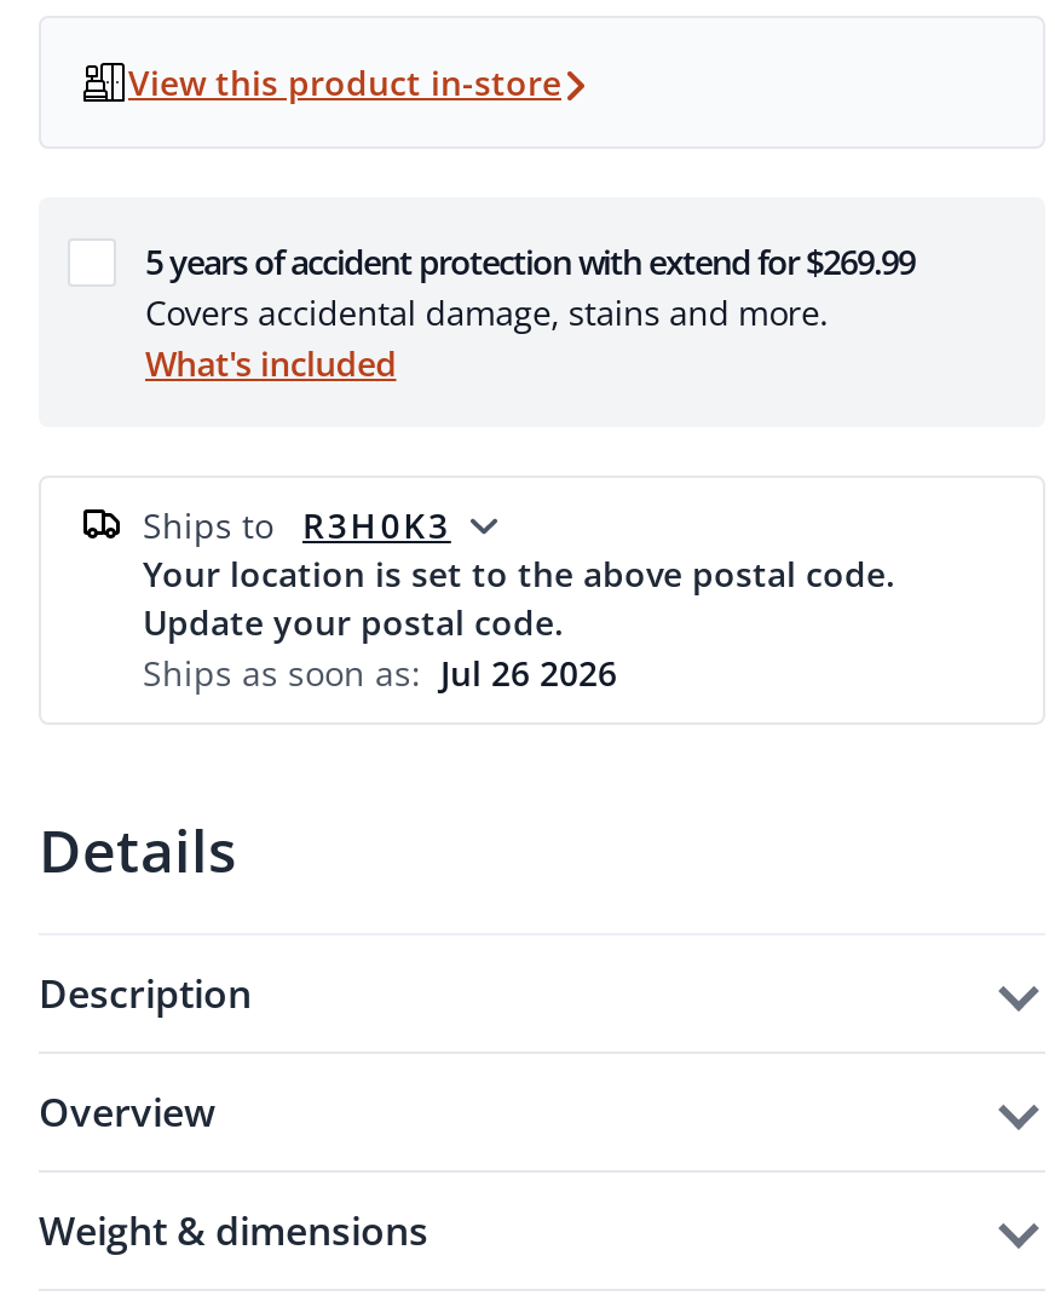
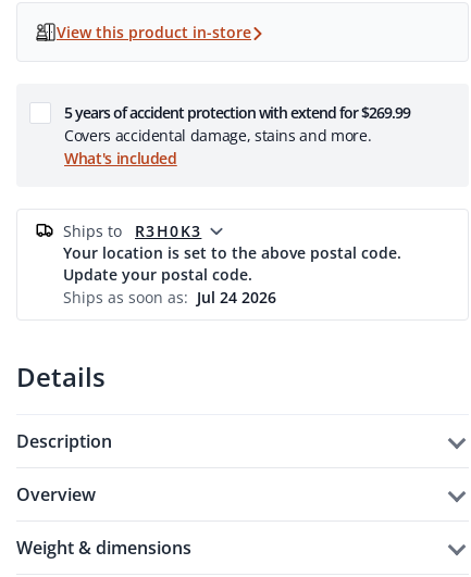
[143,650,617,696] Ships as soon as: Jul 26 2026 -> [63,287,276,308] Ships as soon as: Jul 24 2026

